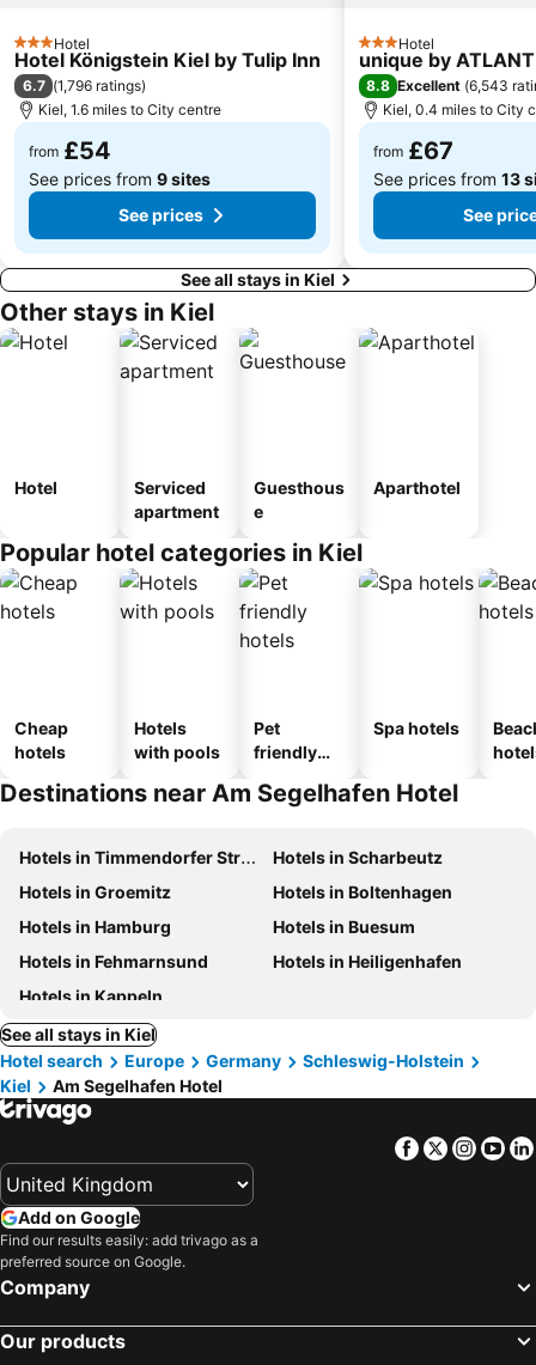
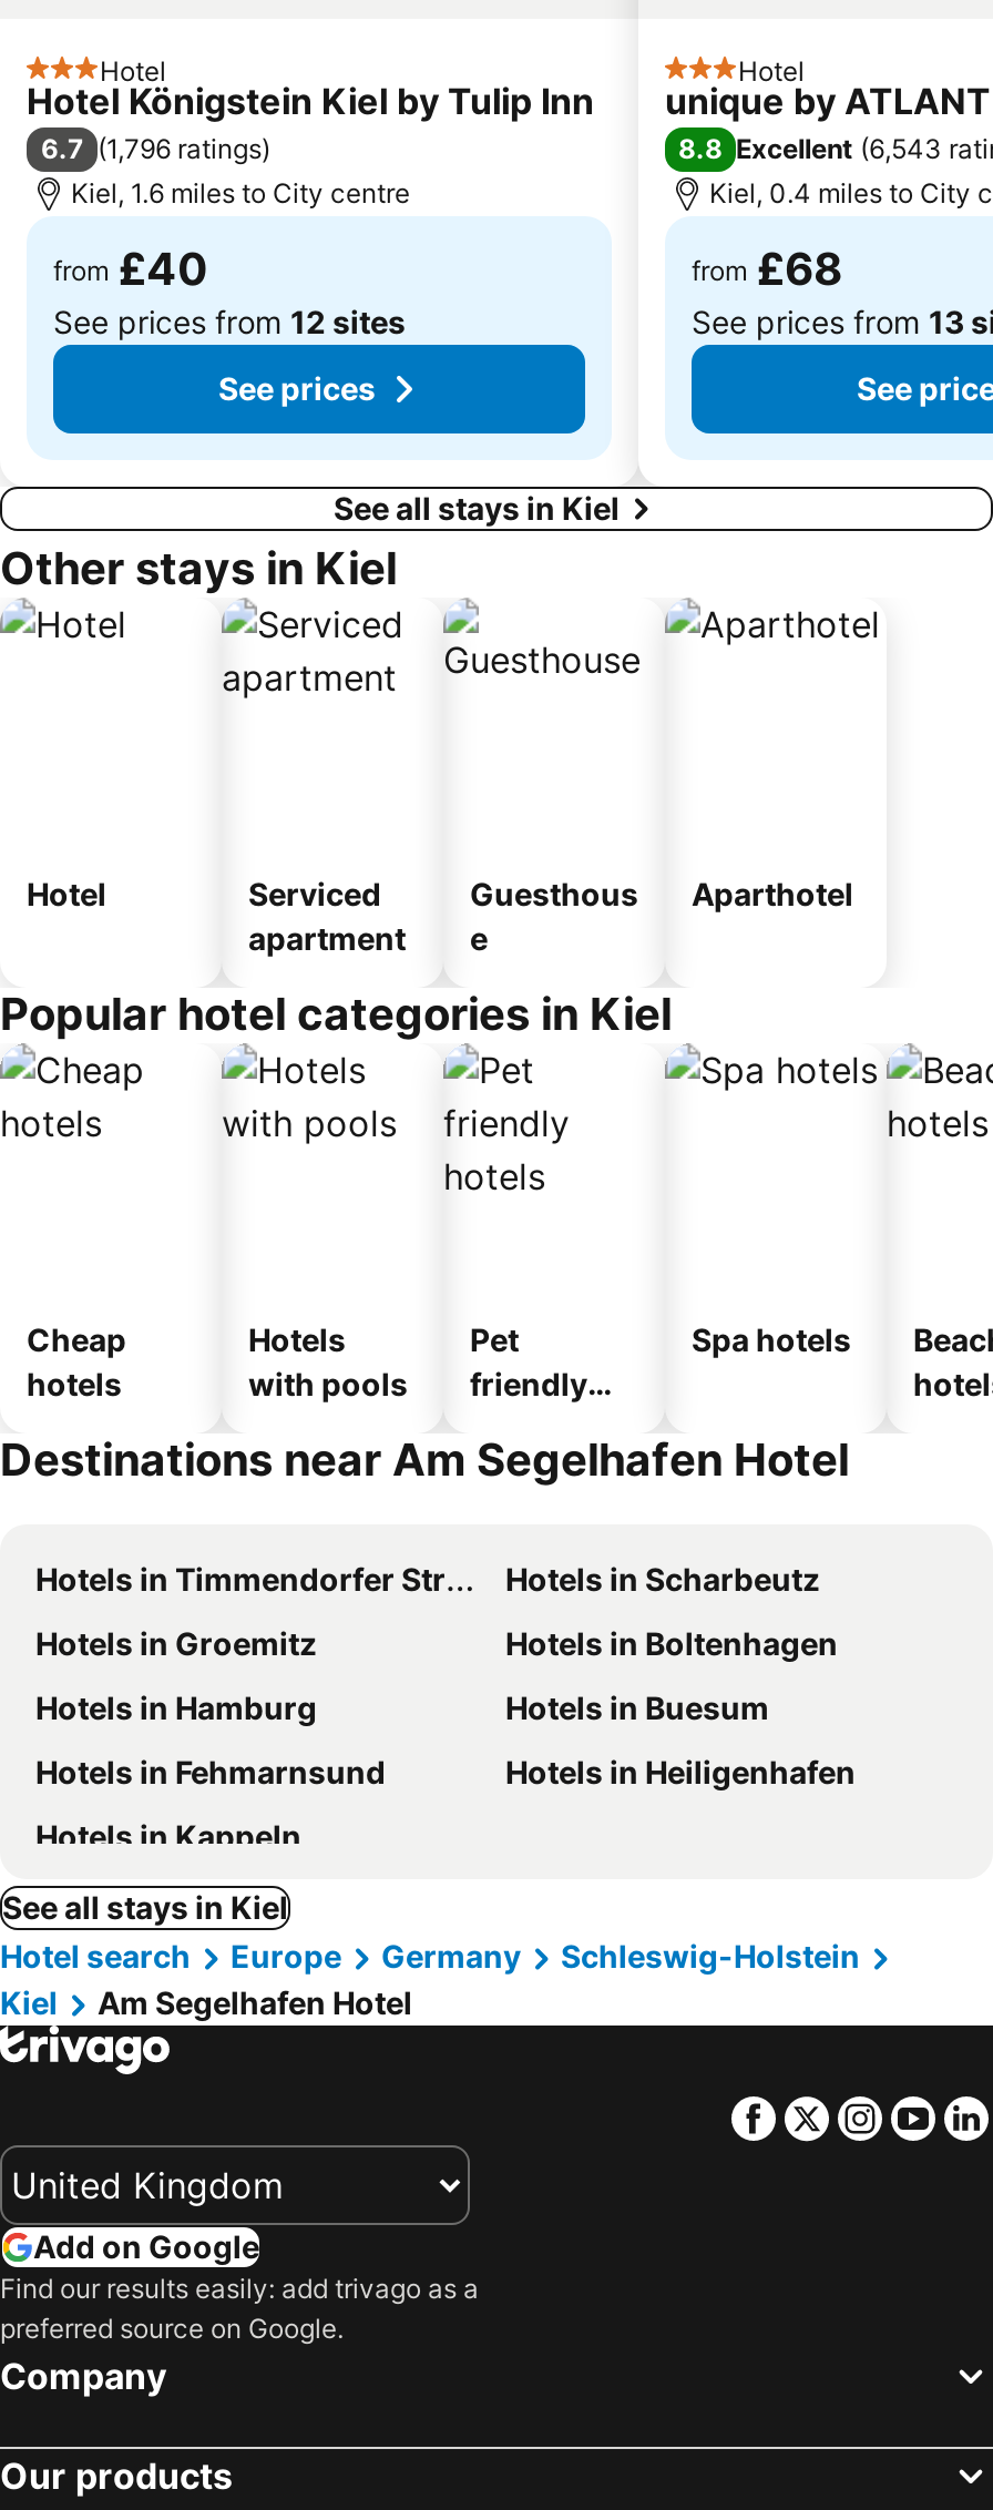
[29,136,111,165] from £54 -> [53,242,208,295] from £40
[373,136,453,165] from £67 -> [692,242,842,295] from £68
[29,168,211,189] See prices from 9 sites -> [53,302,406,340] See prices from 12 sites

